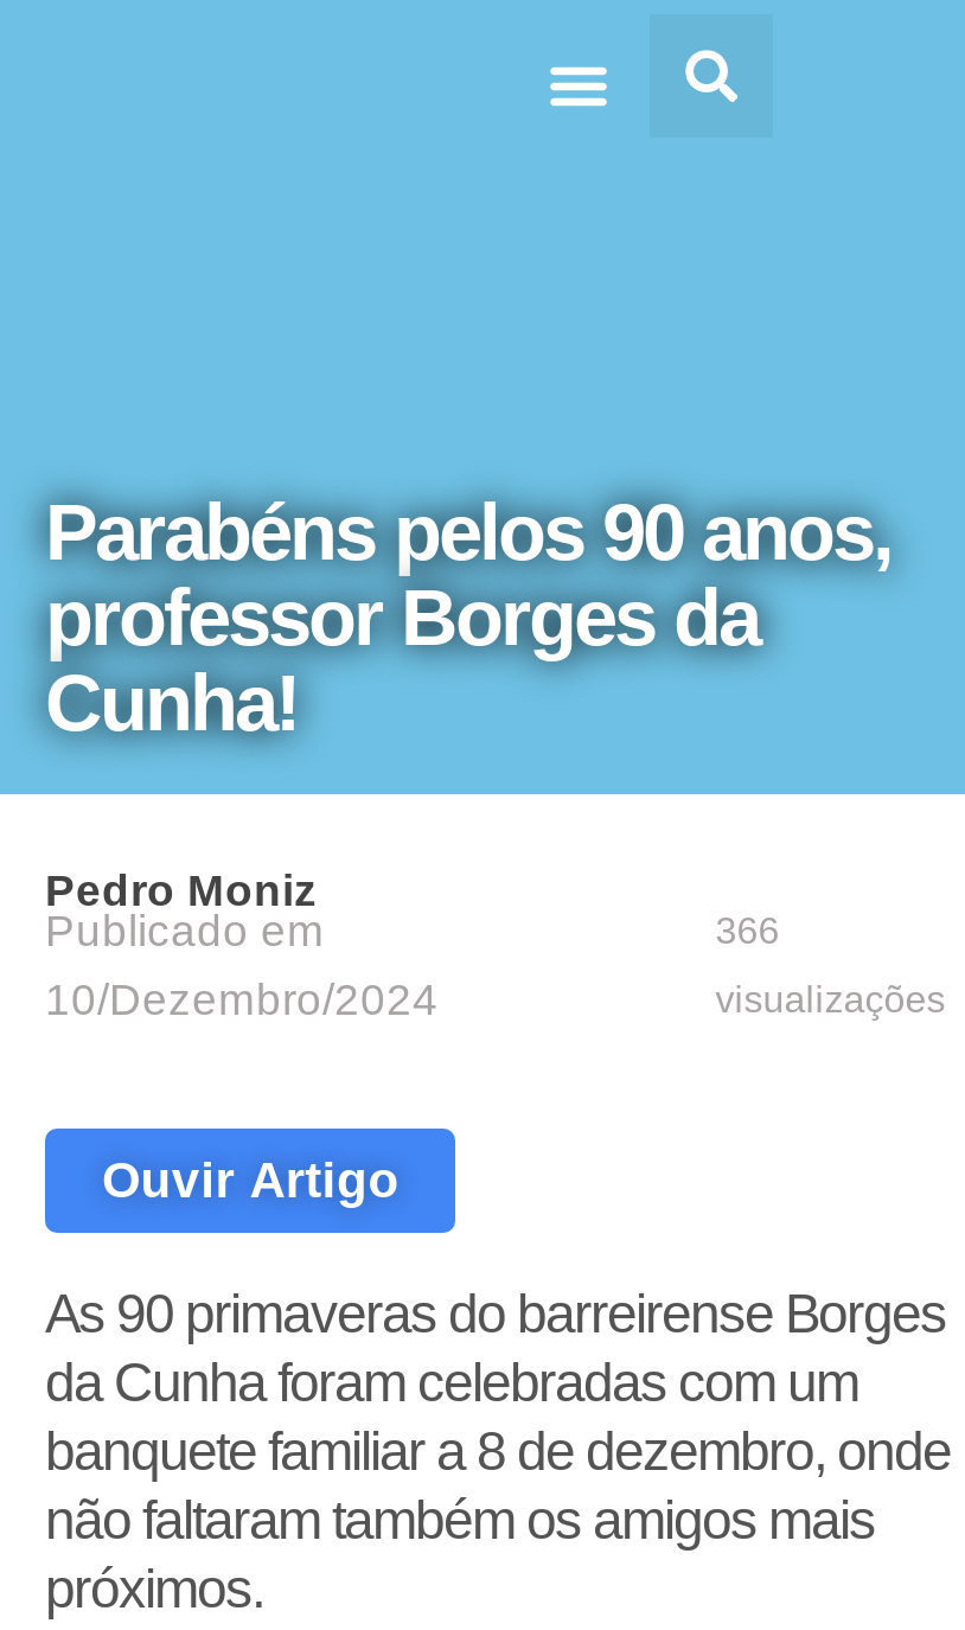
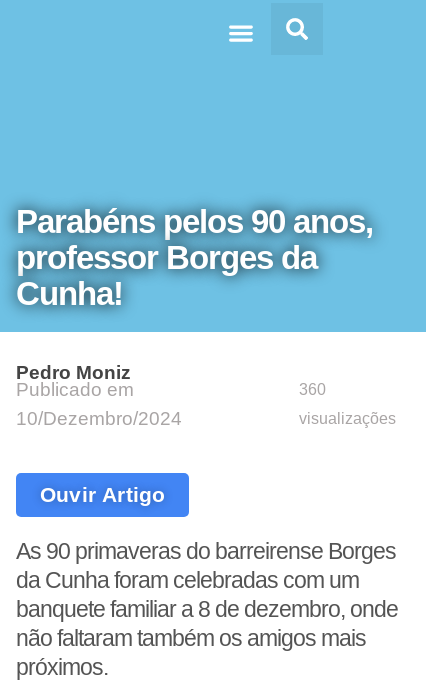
[716,910,780,951] 366 -> [299,381,326,398] 360

